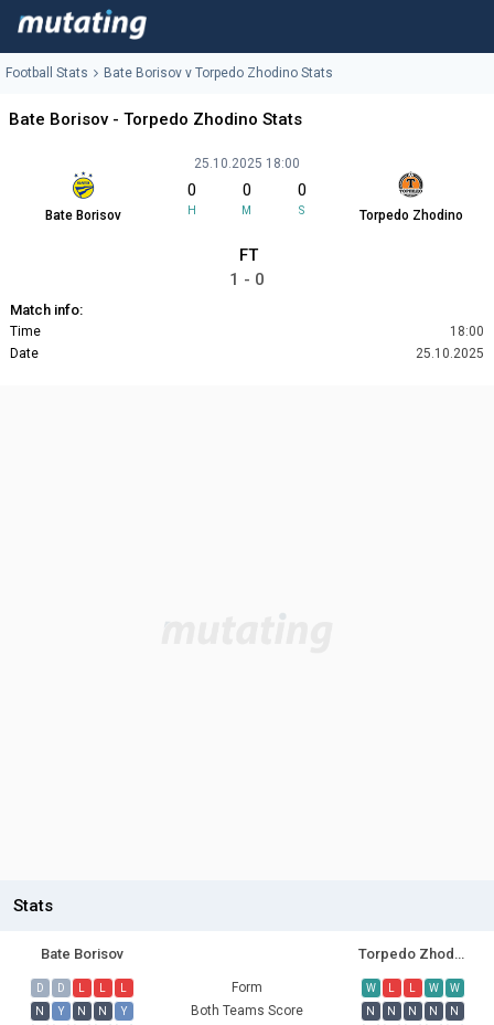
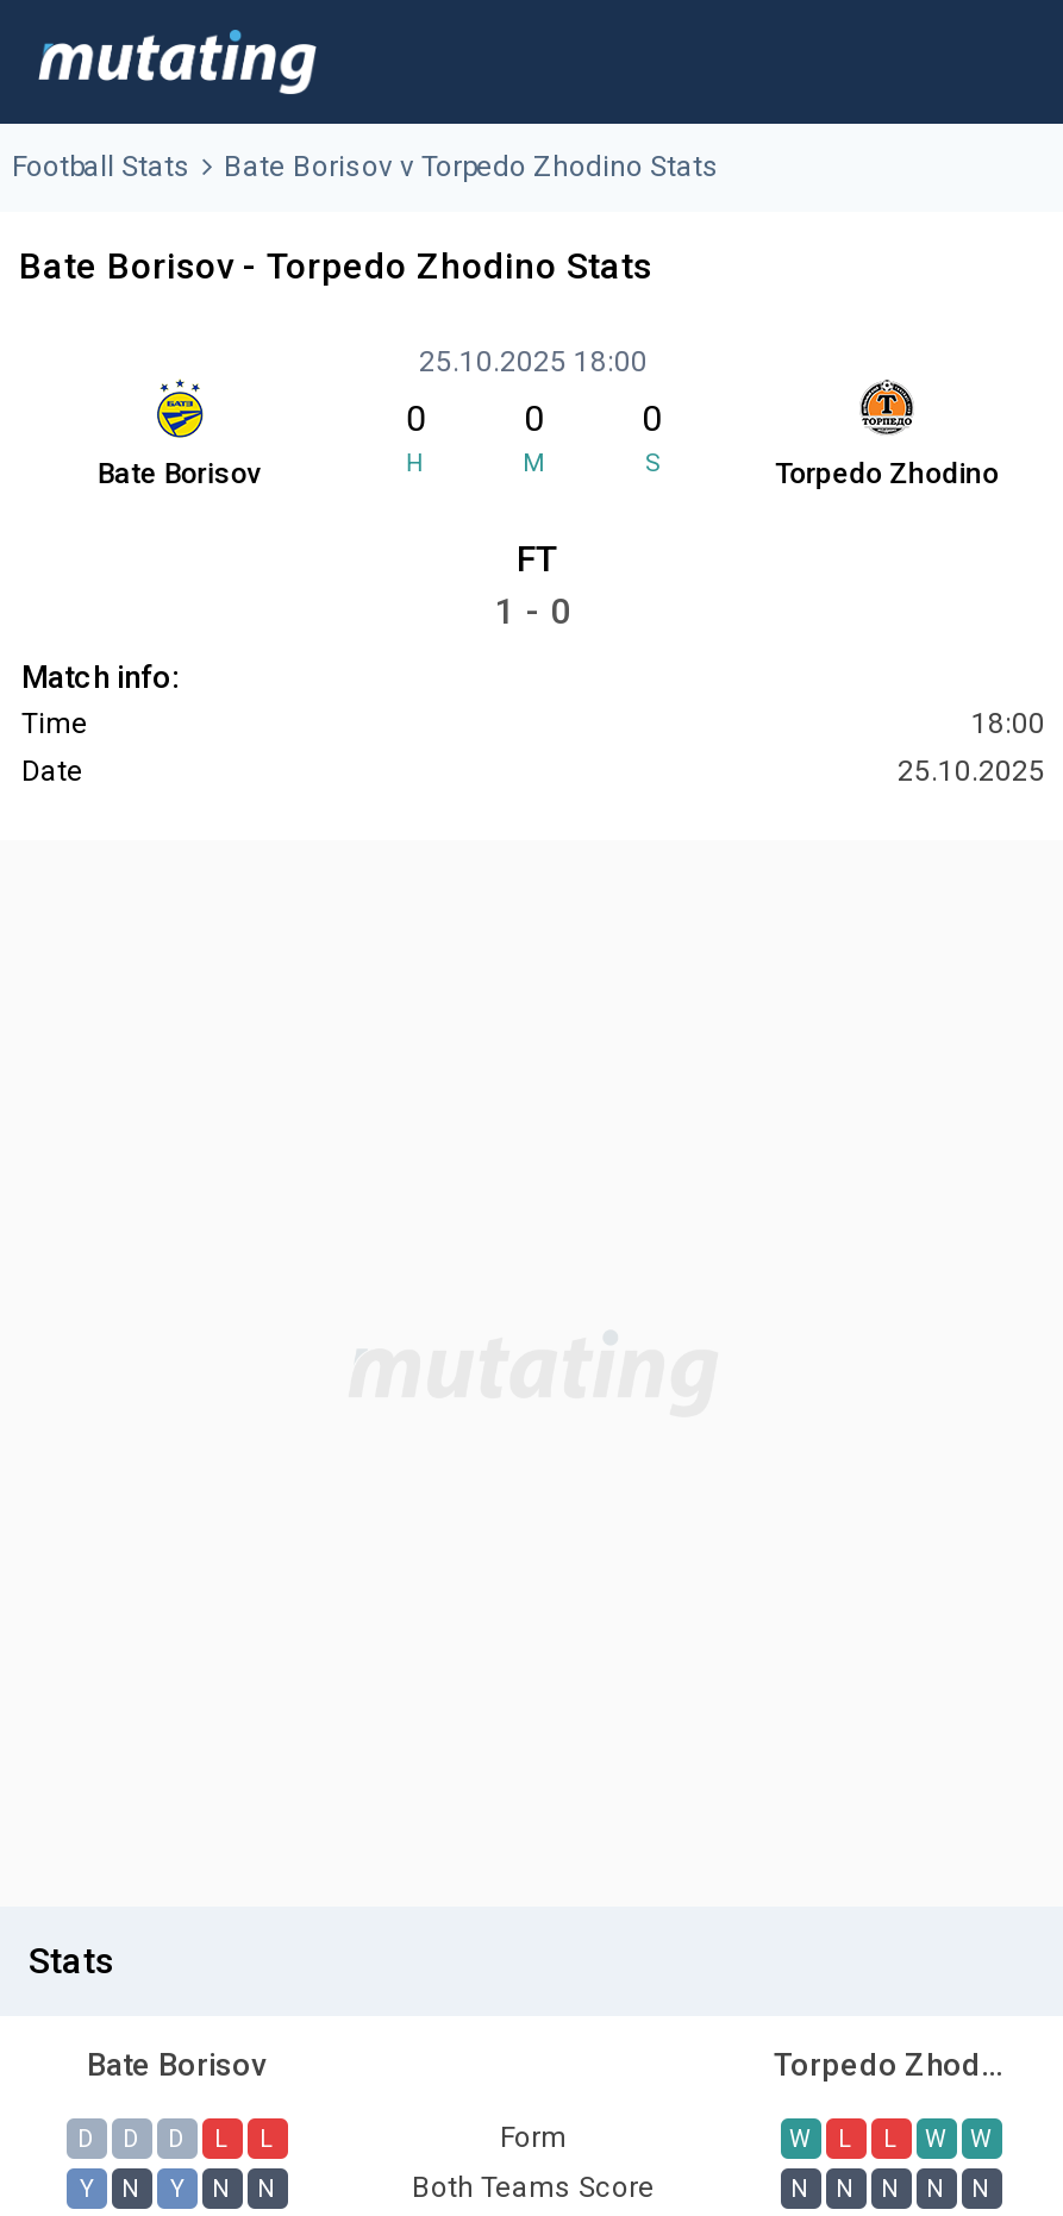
[78,982,85,994] L -> [168,2126,185,2152] D
[121,1005,126,1018] Y -> none
none -> [80,2176,92,2202] Y

